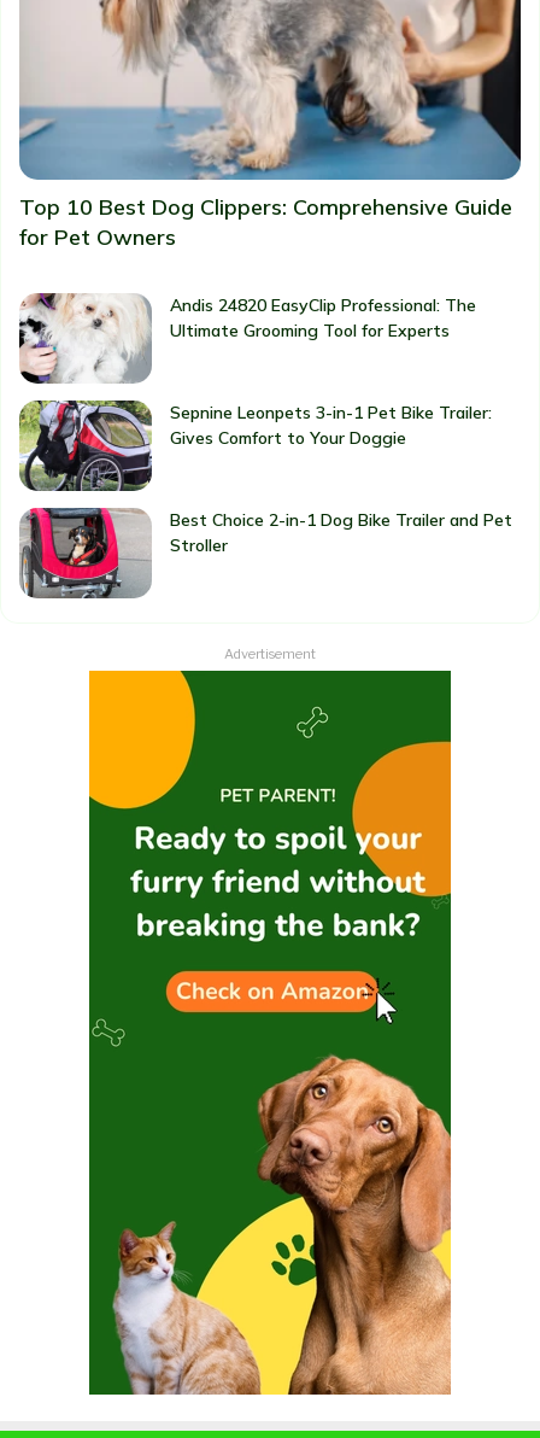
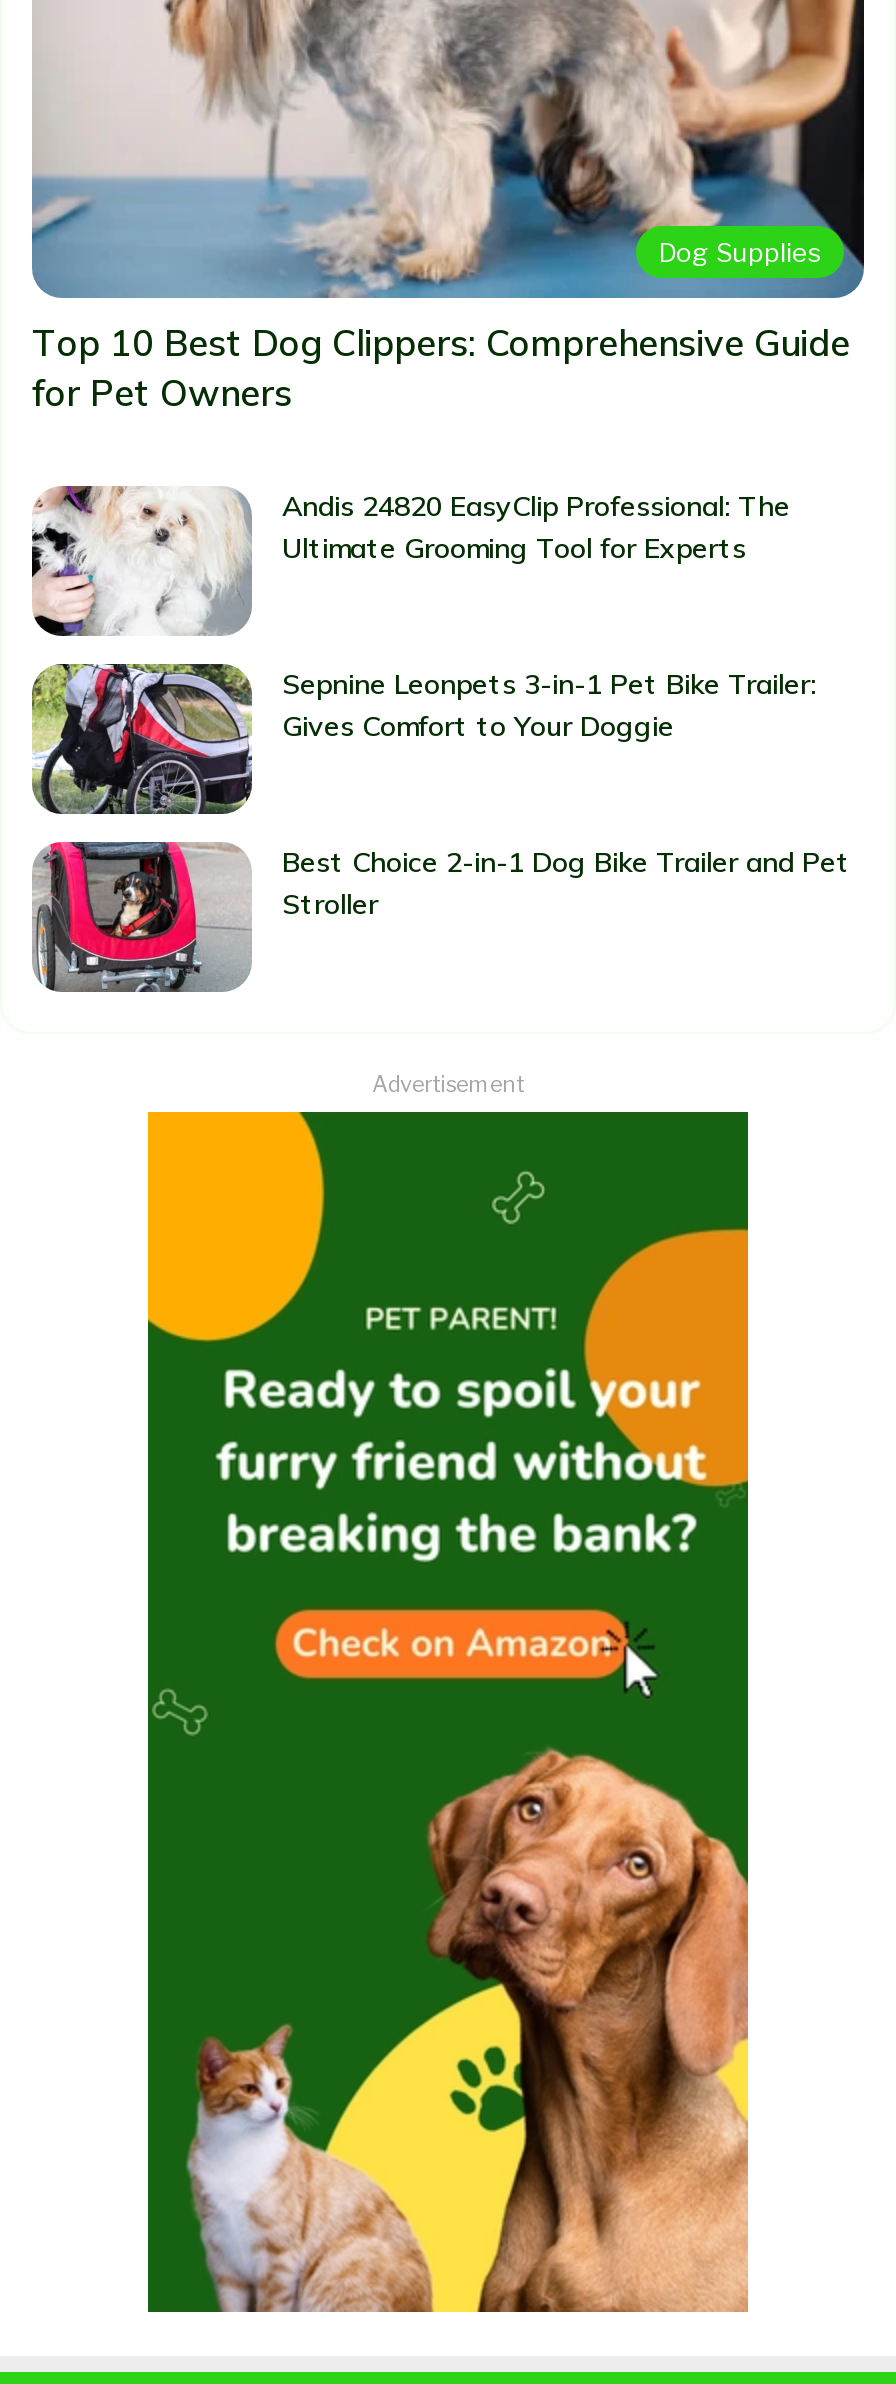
none -> [658,237,822,269] Dog Supplies

